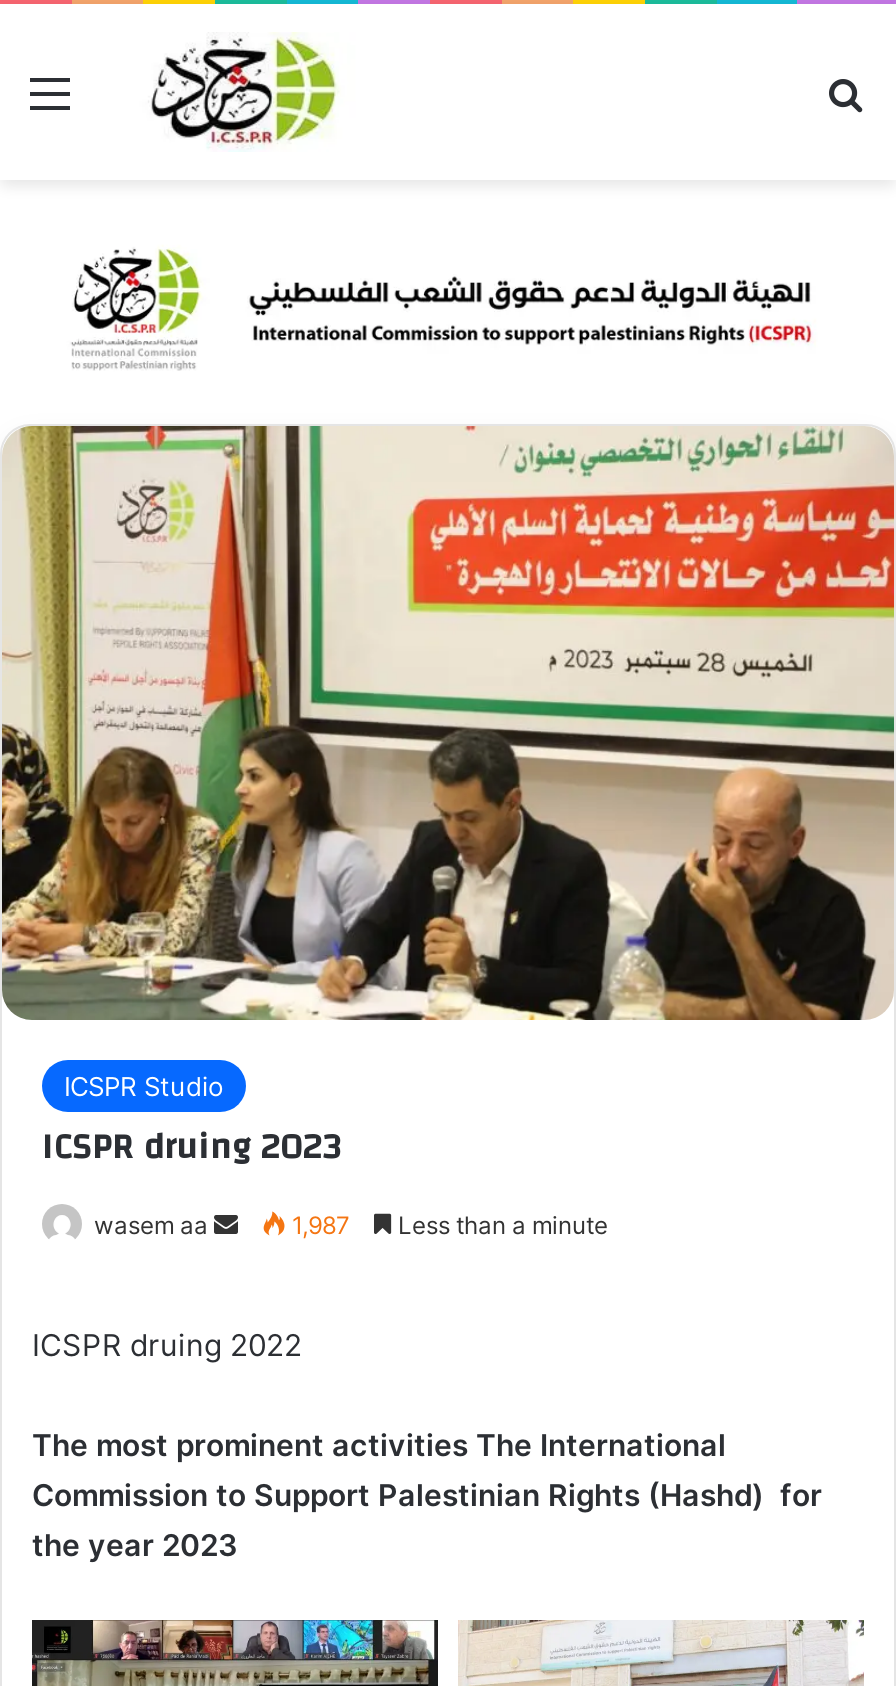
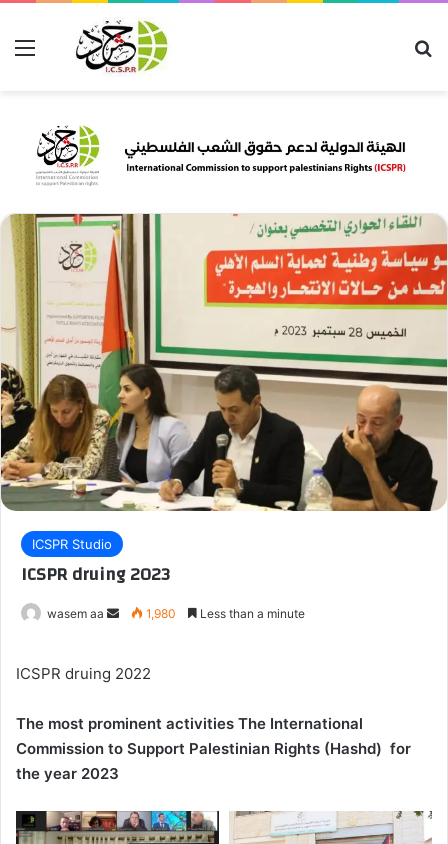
[286,1211,350,1241] 1,987 -> [143,606,176,621] 1,980

